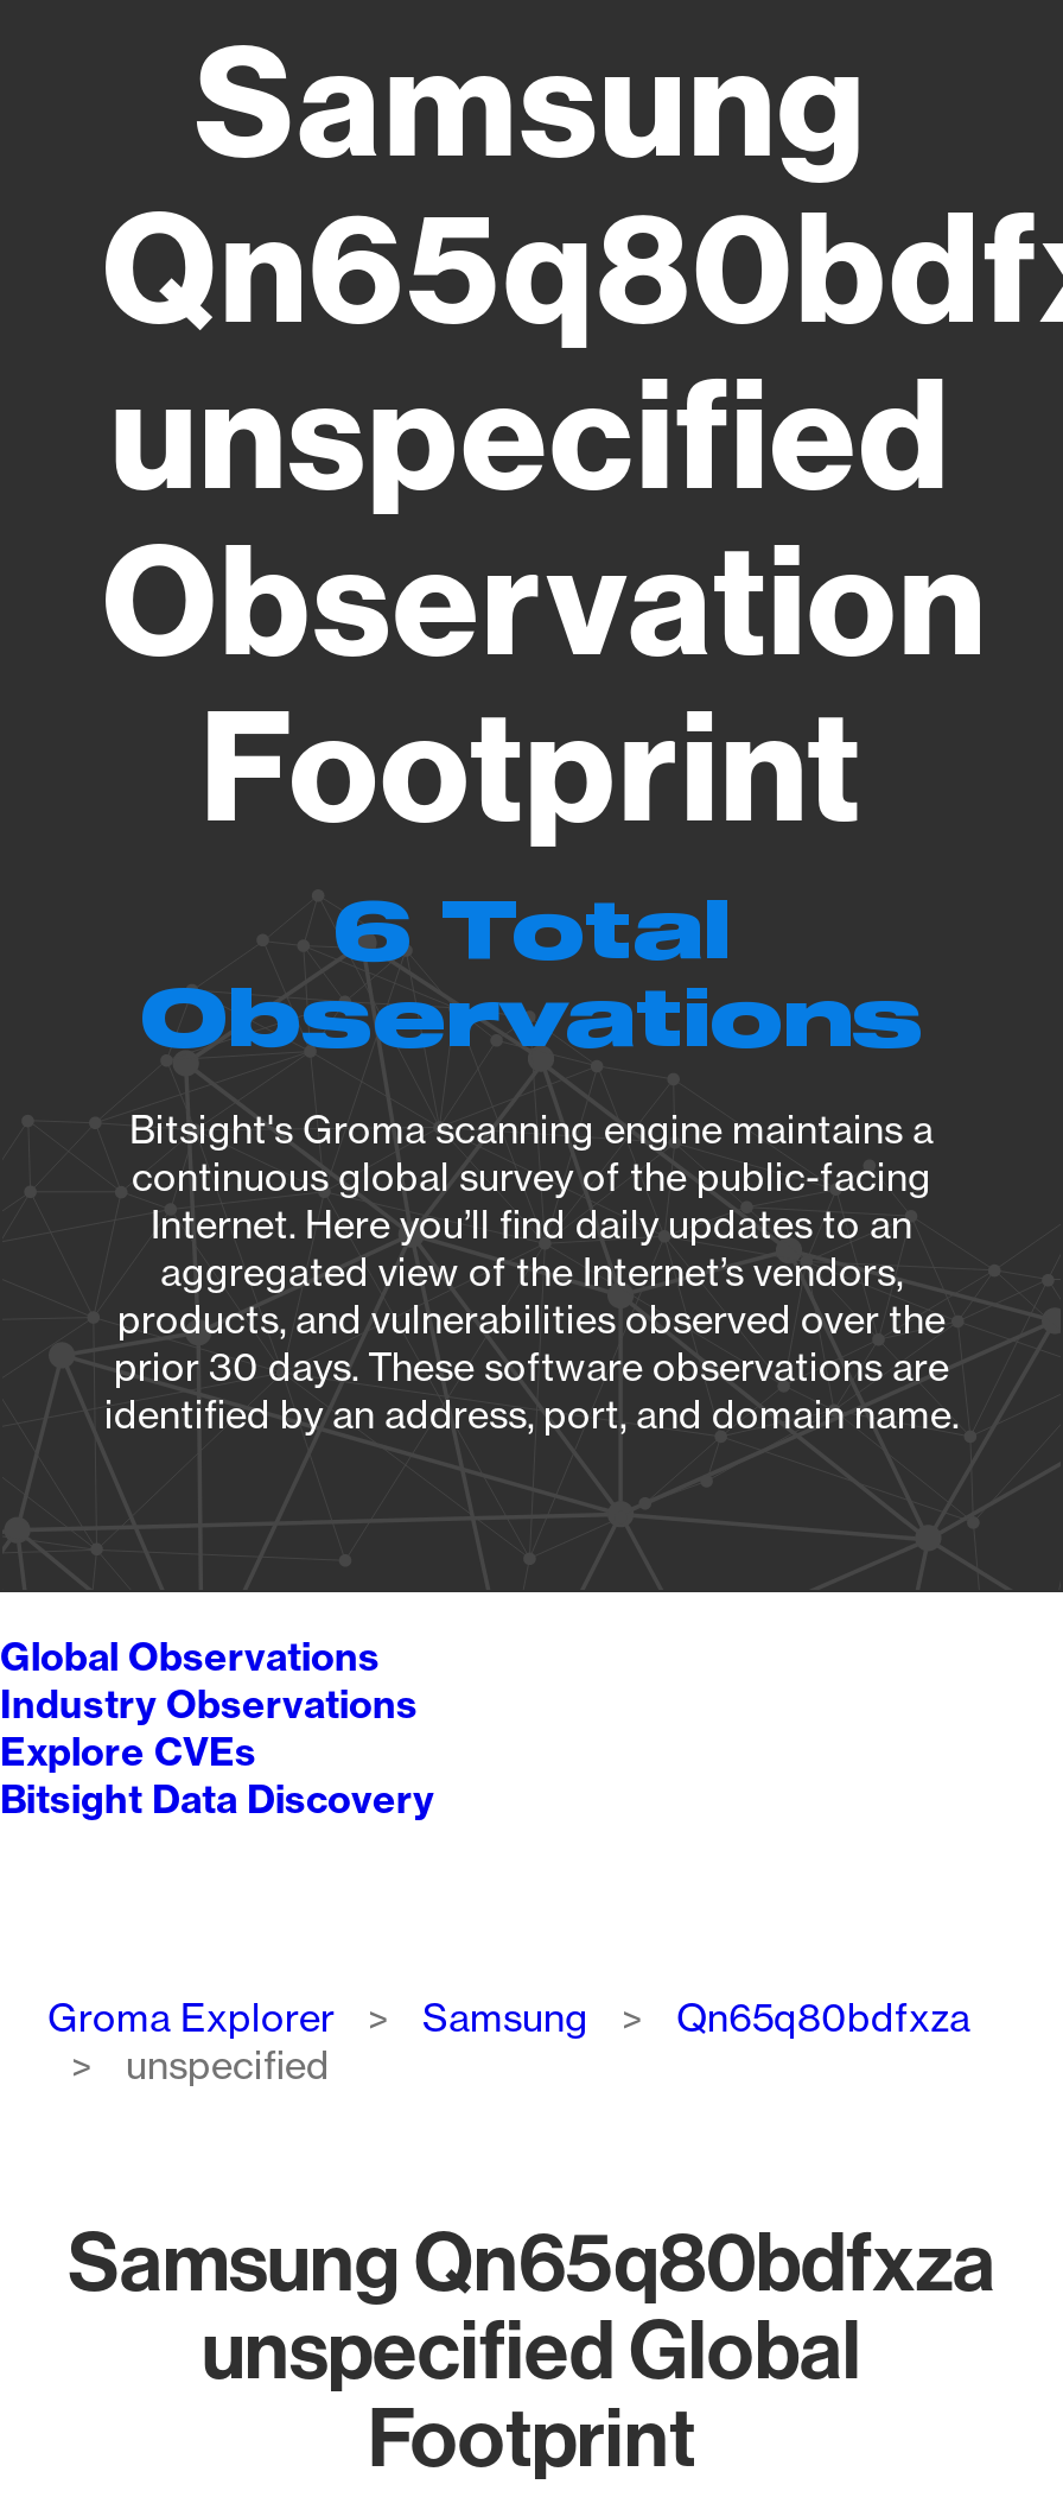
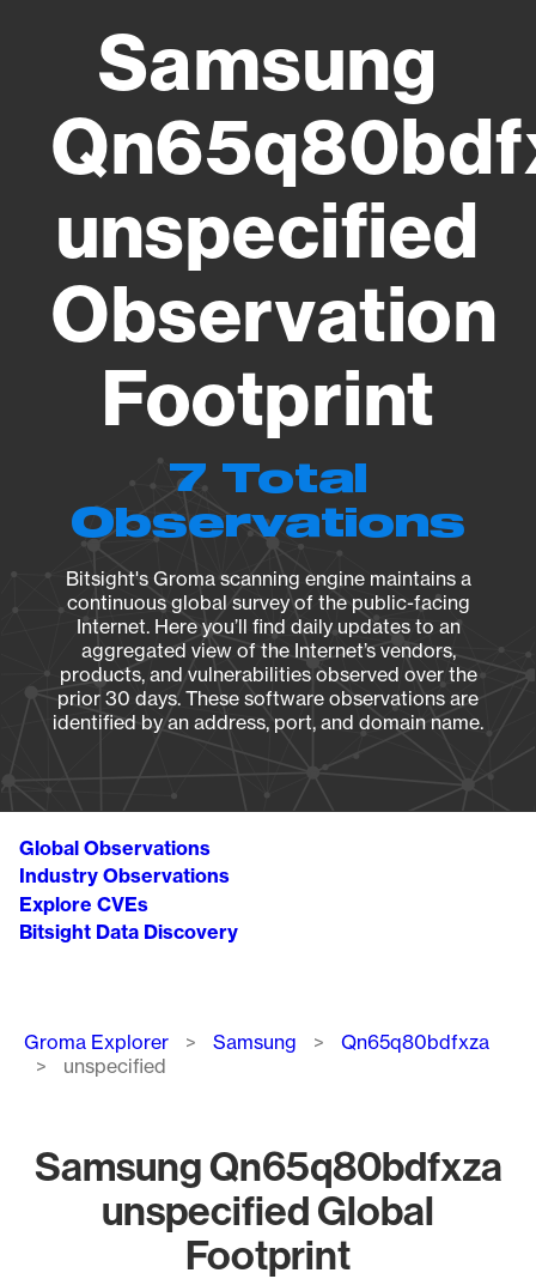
[333,894,730,975] 6 Total -> [169,460,367,501] 7 Total

